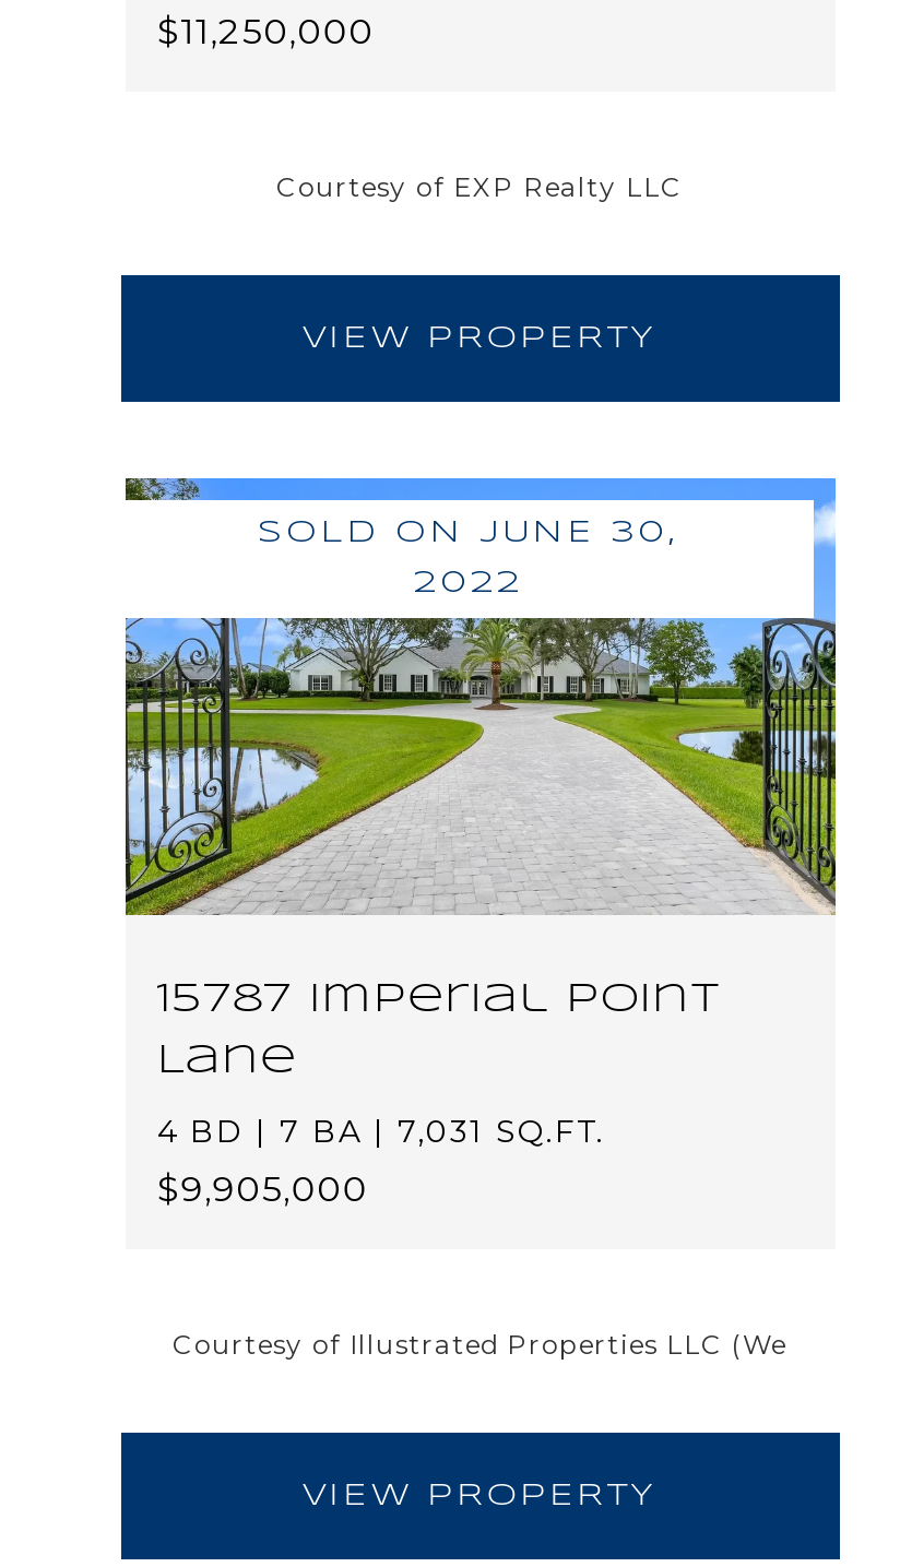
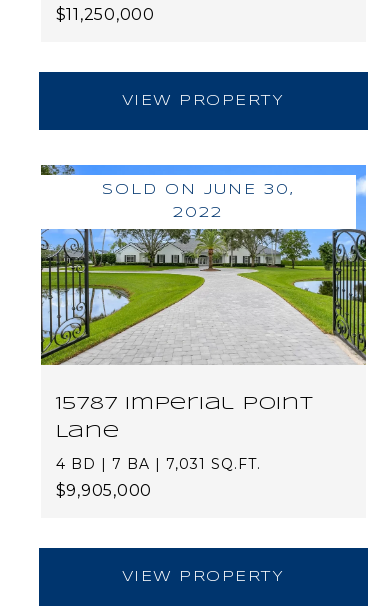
[276,170,683,202] Courtesy of EXP Realty LLC -> none
[173,1327,786,1360] Courtesy of Illustrated Properties LLC (We -> none

